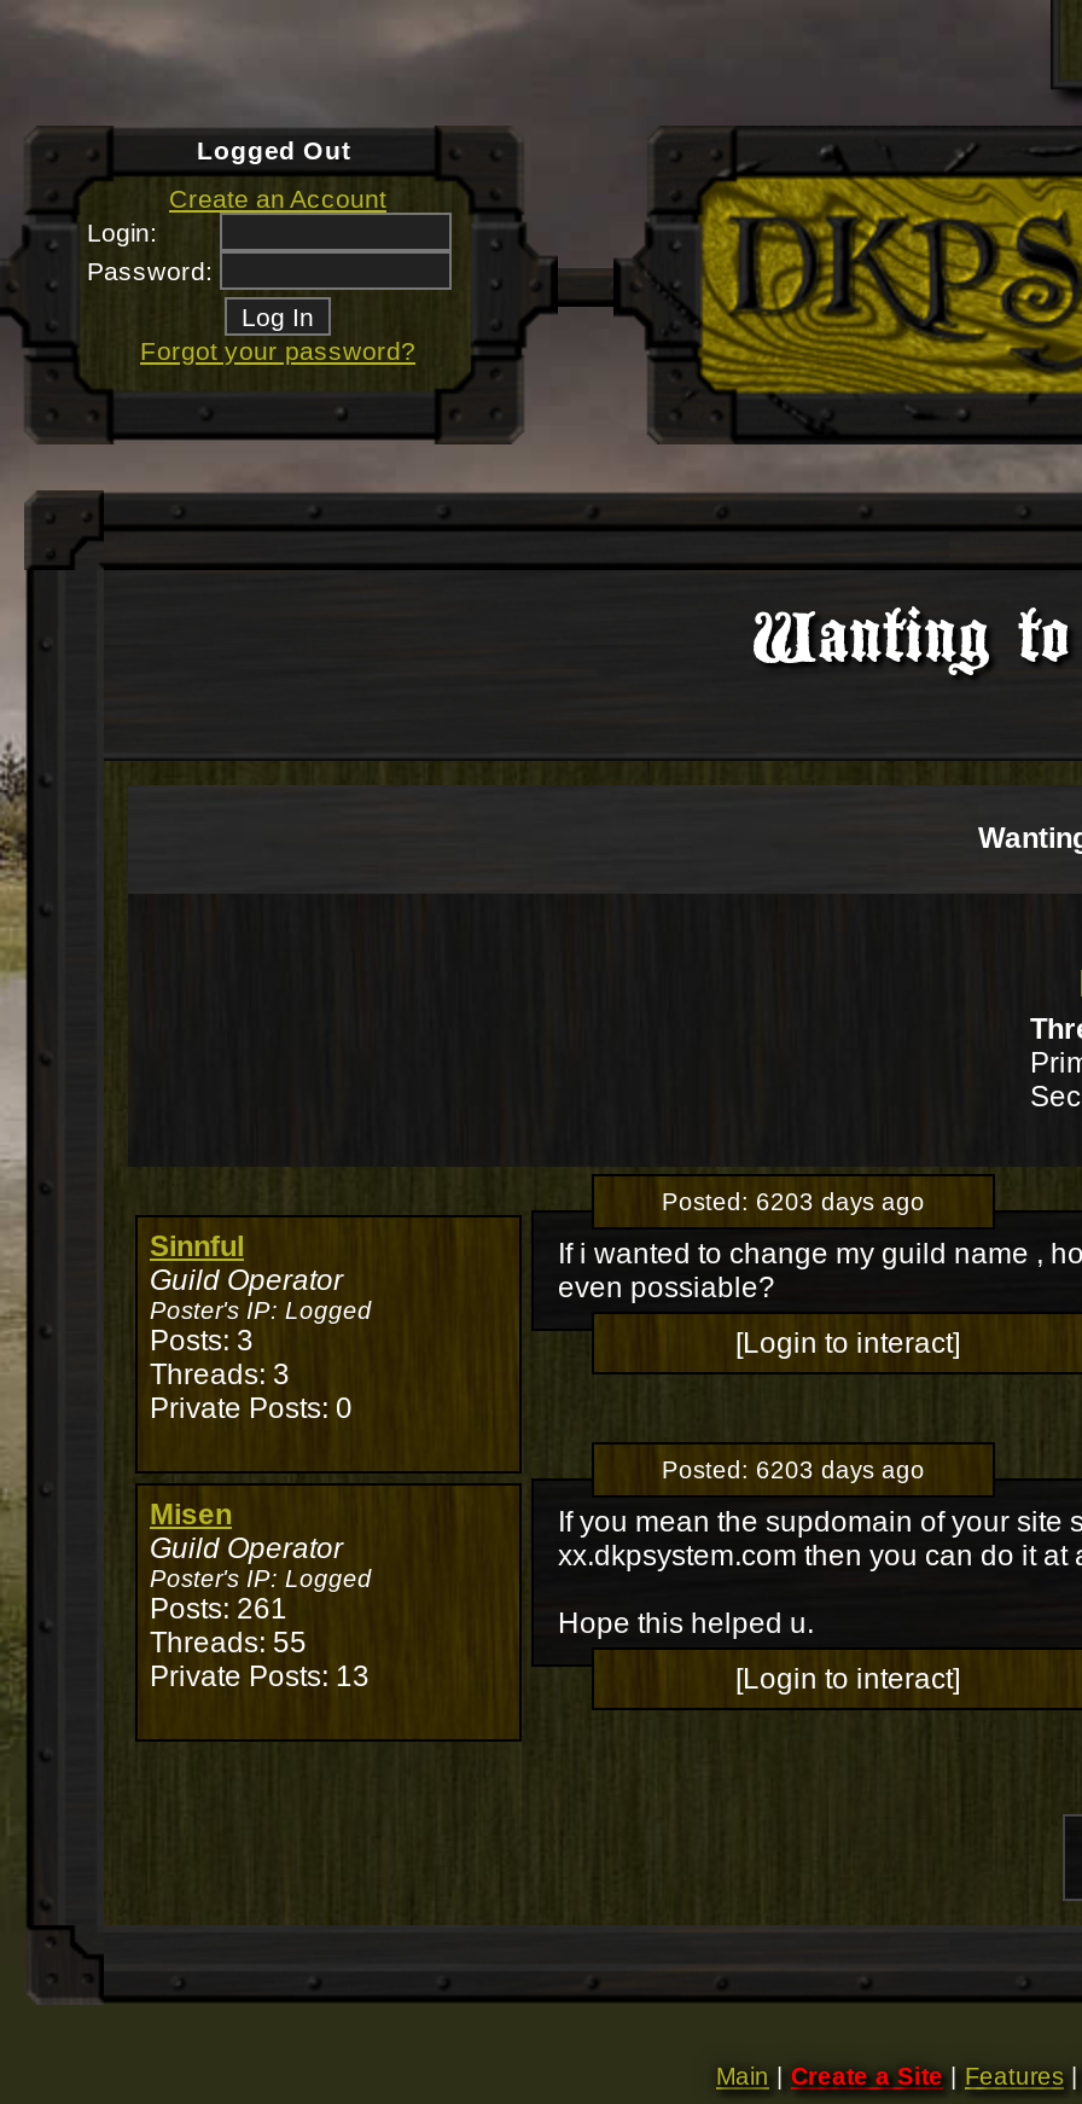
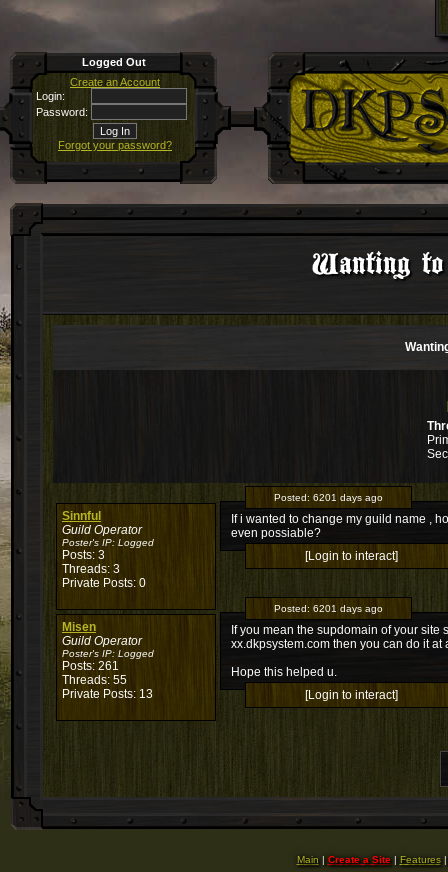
[662,1188,925,1215] Posted: 6203 days ago -> [274,492,383,503] Posted: 6201 days ago
[662,1457,925,1483] Posted: 6203 days ago -> [274,603,383,614] Posted: 6201 days ago

